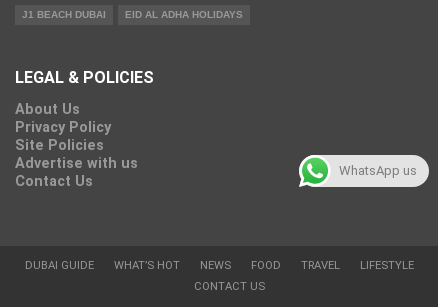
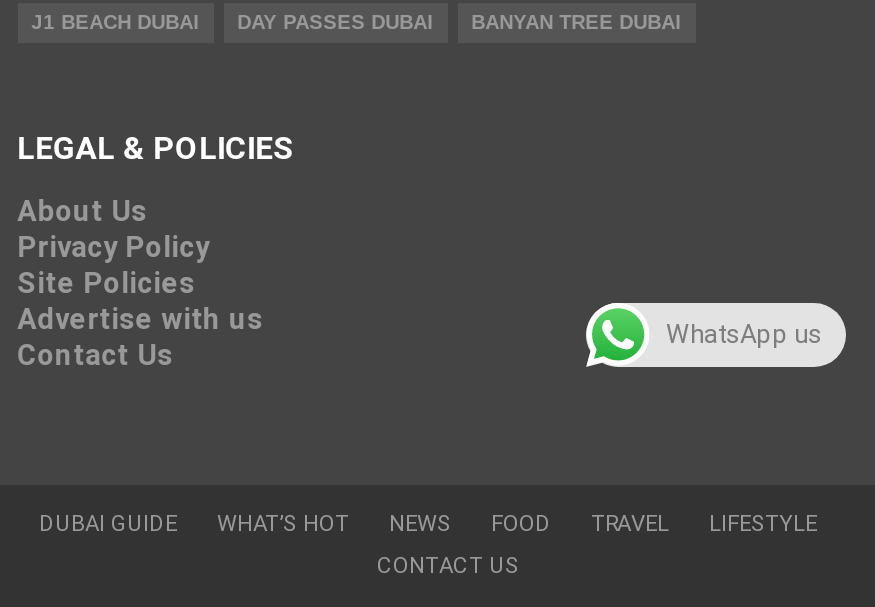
[125,9,243,20] EID AL ADHA HOLIDAYS -> [237,11,681,33] DAY PASSES DUBAI | BANYAN TREE DUBAI

